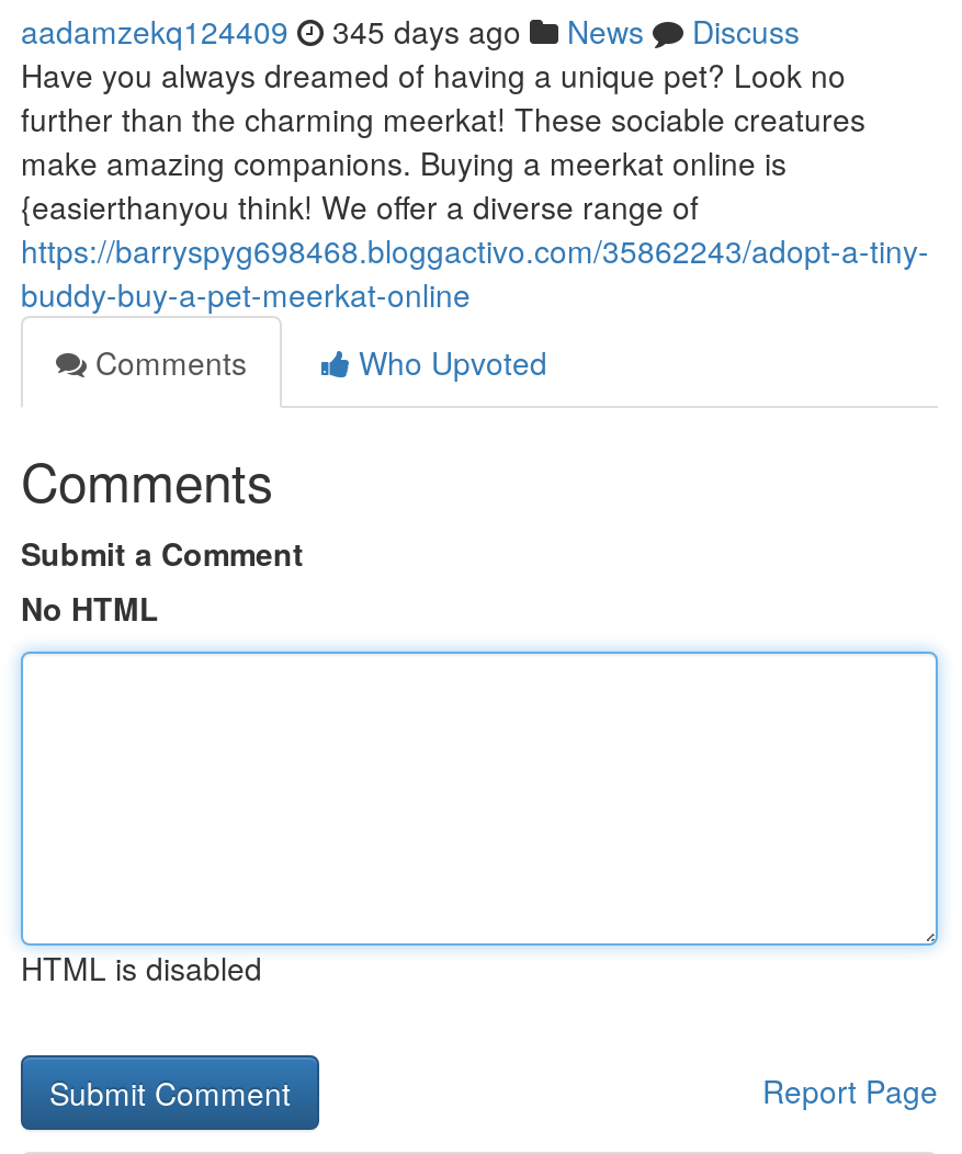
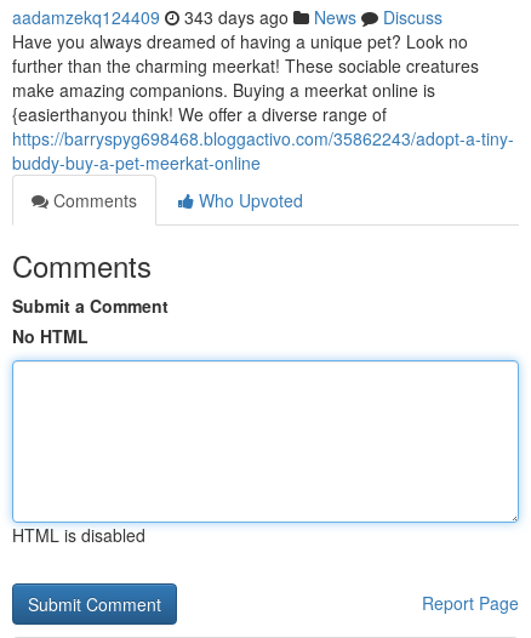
[21,9,800,53] aadamzekq124409 345 days ago News Discuss -> [12,5,442,29] aadamzekq124409 343 days ago News Discuss

